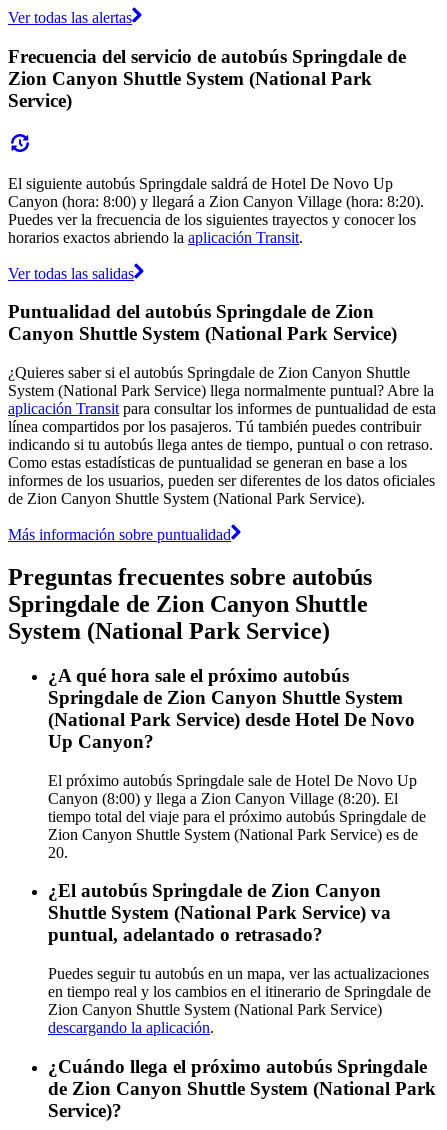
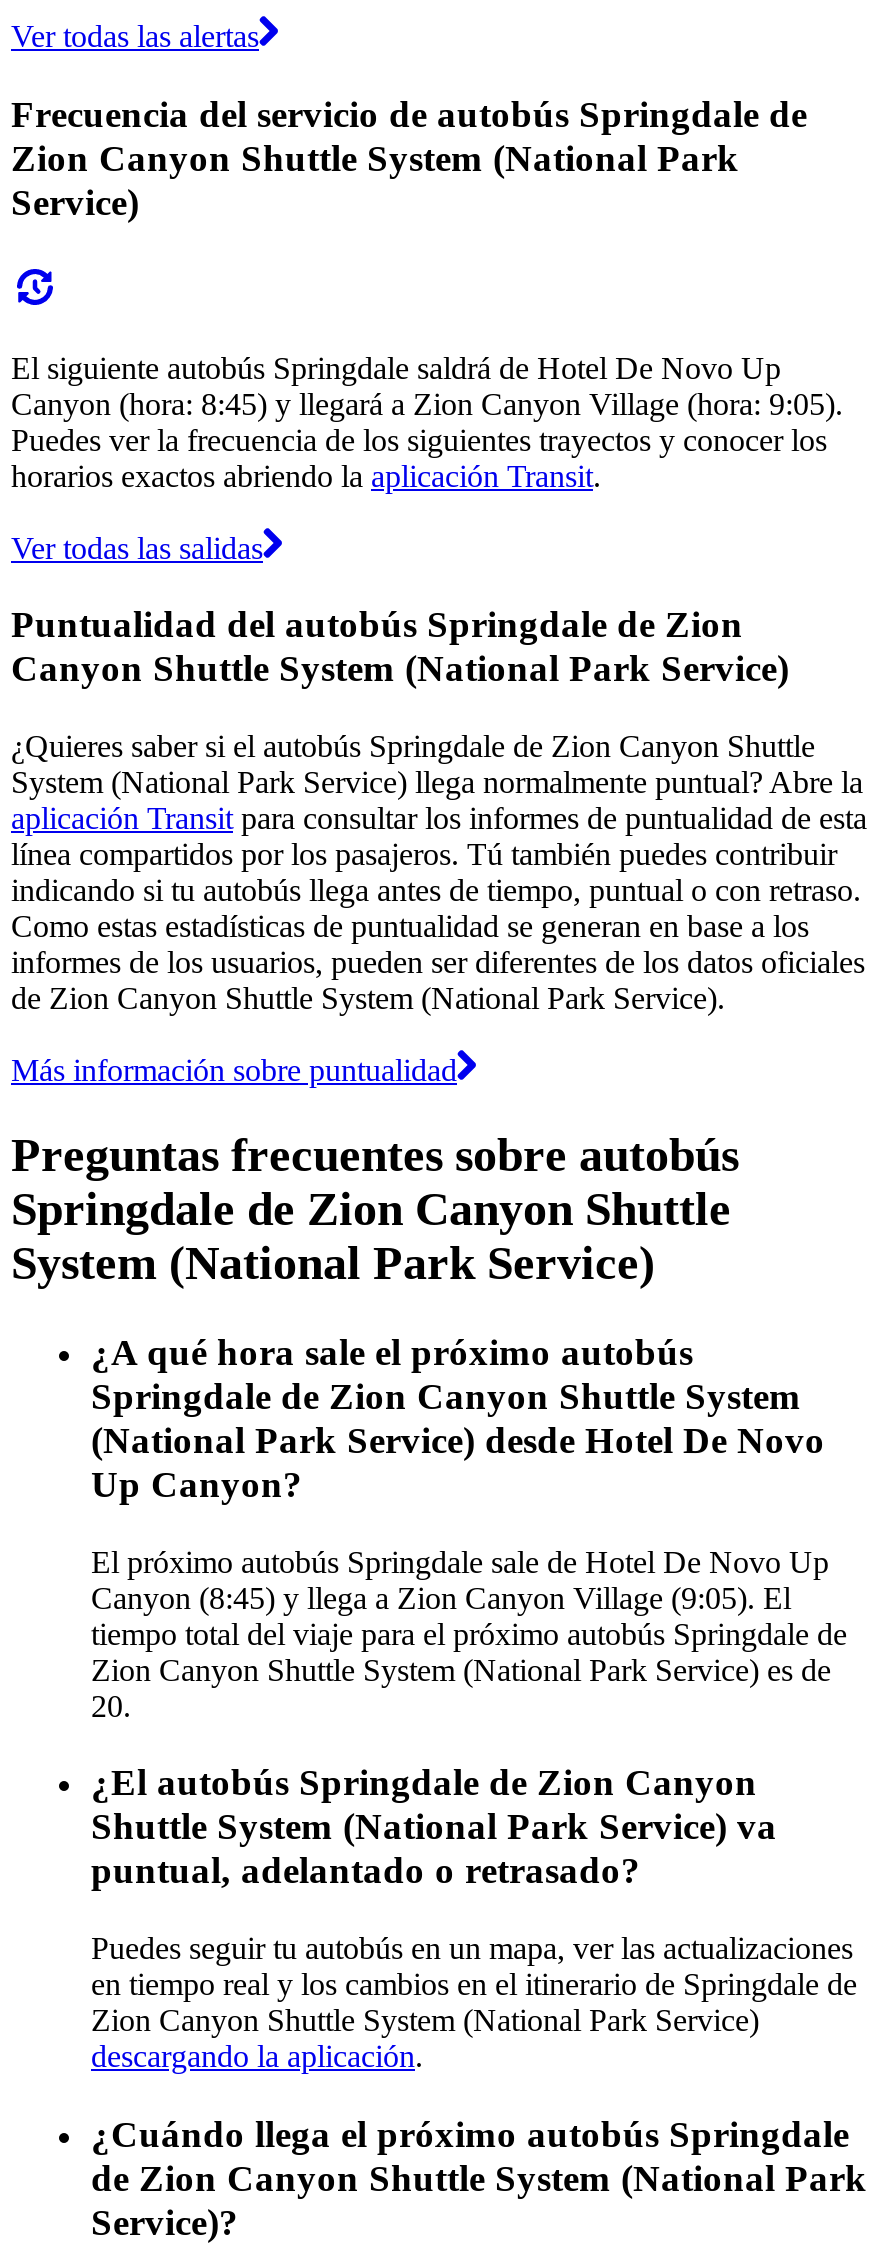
[8,193,424,210] Canyon (hora: 8:00) y llegará a Zion Canyon Village (hora: 8:20). -> [11,386,843,420] Canyon (hora: 8:45) y llegará a Zion Canyon Village (hora: 9:05).
[48,790,398,807] Canyon (8:00) y llega a Zion Canyon Village (8:20). El -> [91,1580,791,1614] Canyon (8:45) y llega a Zion Canyon Village (9:05). El

